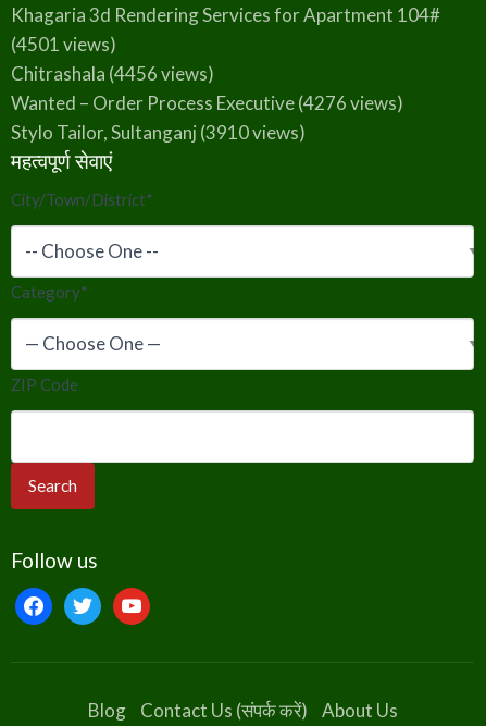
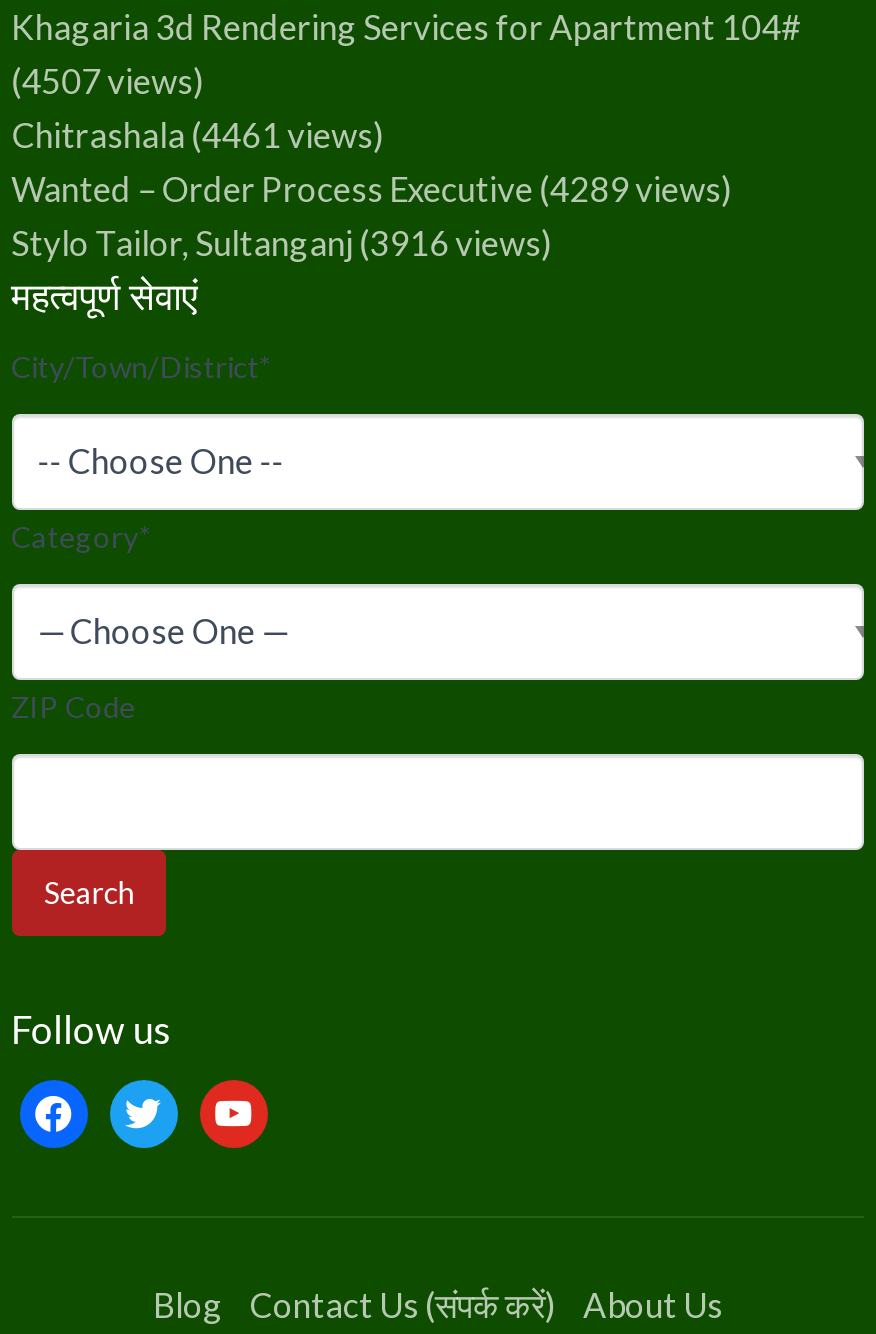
[10,33,116,56] (4501 views) -> [11,60,205,102] (4507 views)
[10,62,214,85] Chitrashala (4456 views) -> [11,114,385,156] Chitrashala (4461 views)
[10,92,403,114] Wanted – Order Process Executive (4276 views) -> [11,168,733,210] Wanted – Order Process Executive (4289 views)
[10,121,305,144] Stylo Tailor, Sultanganj (3910 views) -> [11,222,553,264] Stylo Tailor, Sultanganj (3916 views)

